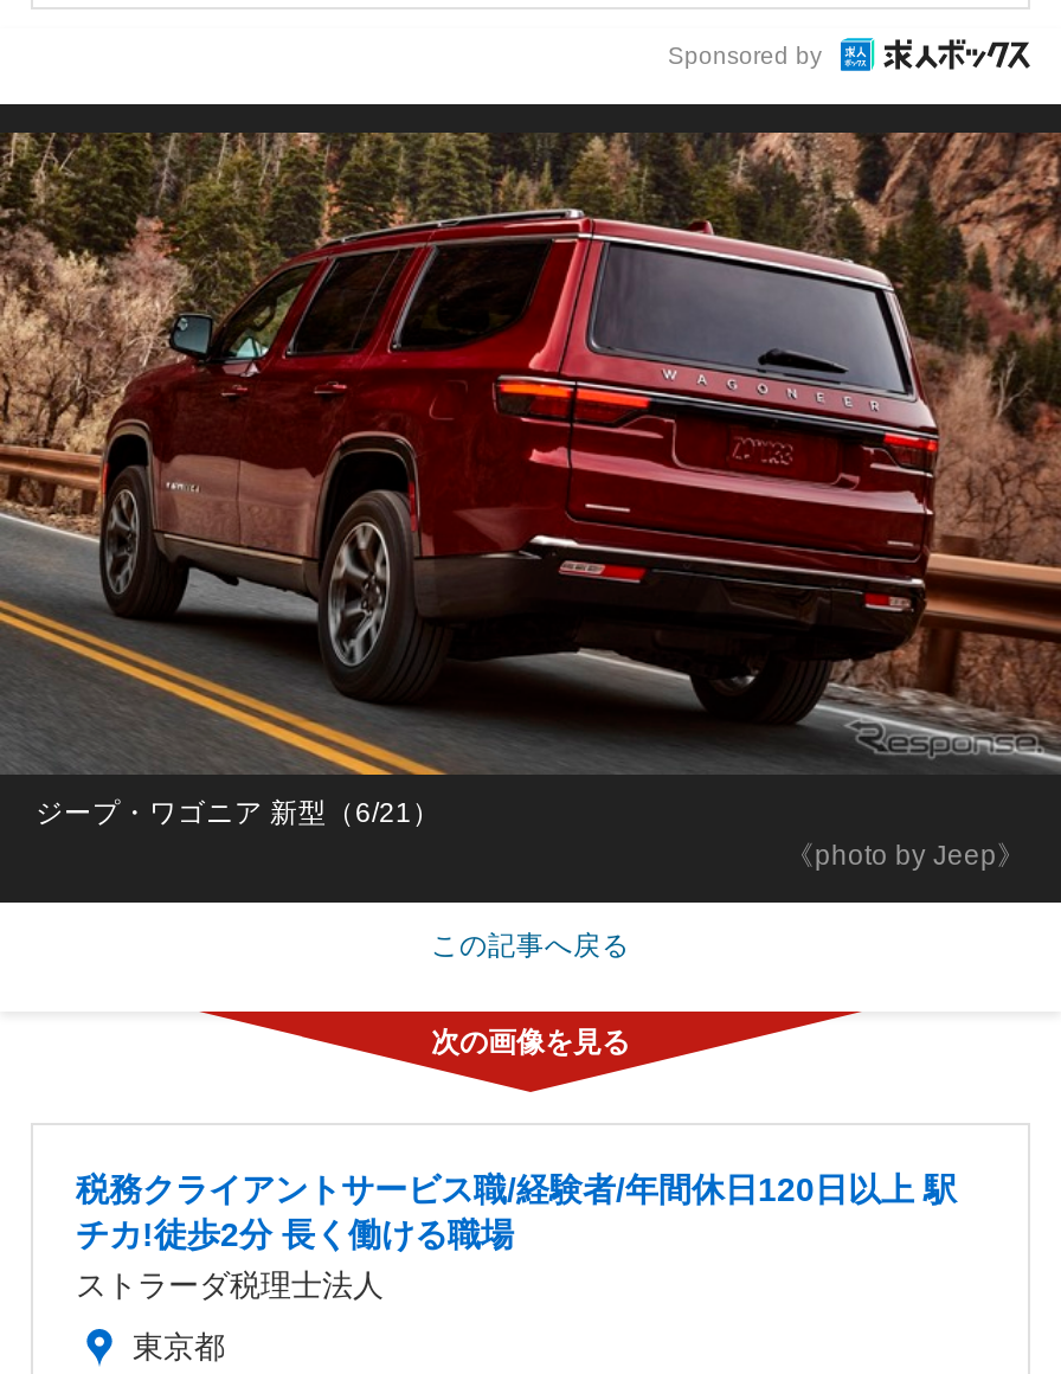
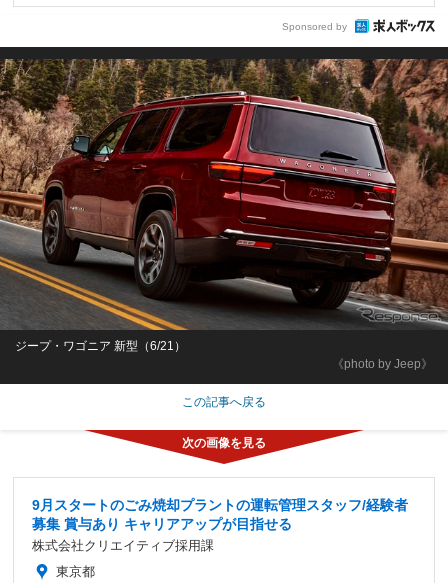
[76,1171,957,1303] 税務クライアントサービス職/経験者/年間休日120日以上 駅 | チカ!徒歩2分 長く働ける職場 | ストラーダ税理士法人 -> [32,497,408,553] 9月スタートのごみ焼却プラントの運転管理スタッフ/経験者 | 募集 賞与あり キャリアアップが目指せる | 株式会社クリエイティブ採用課

